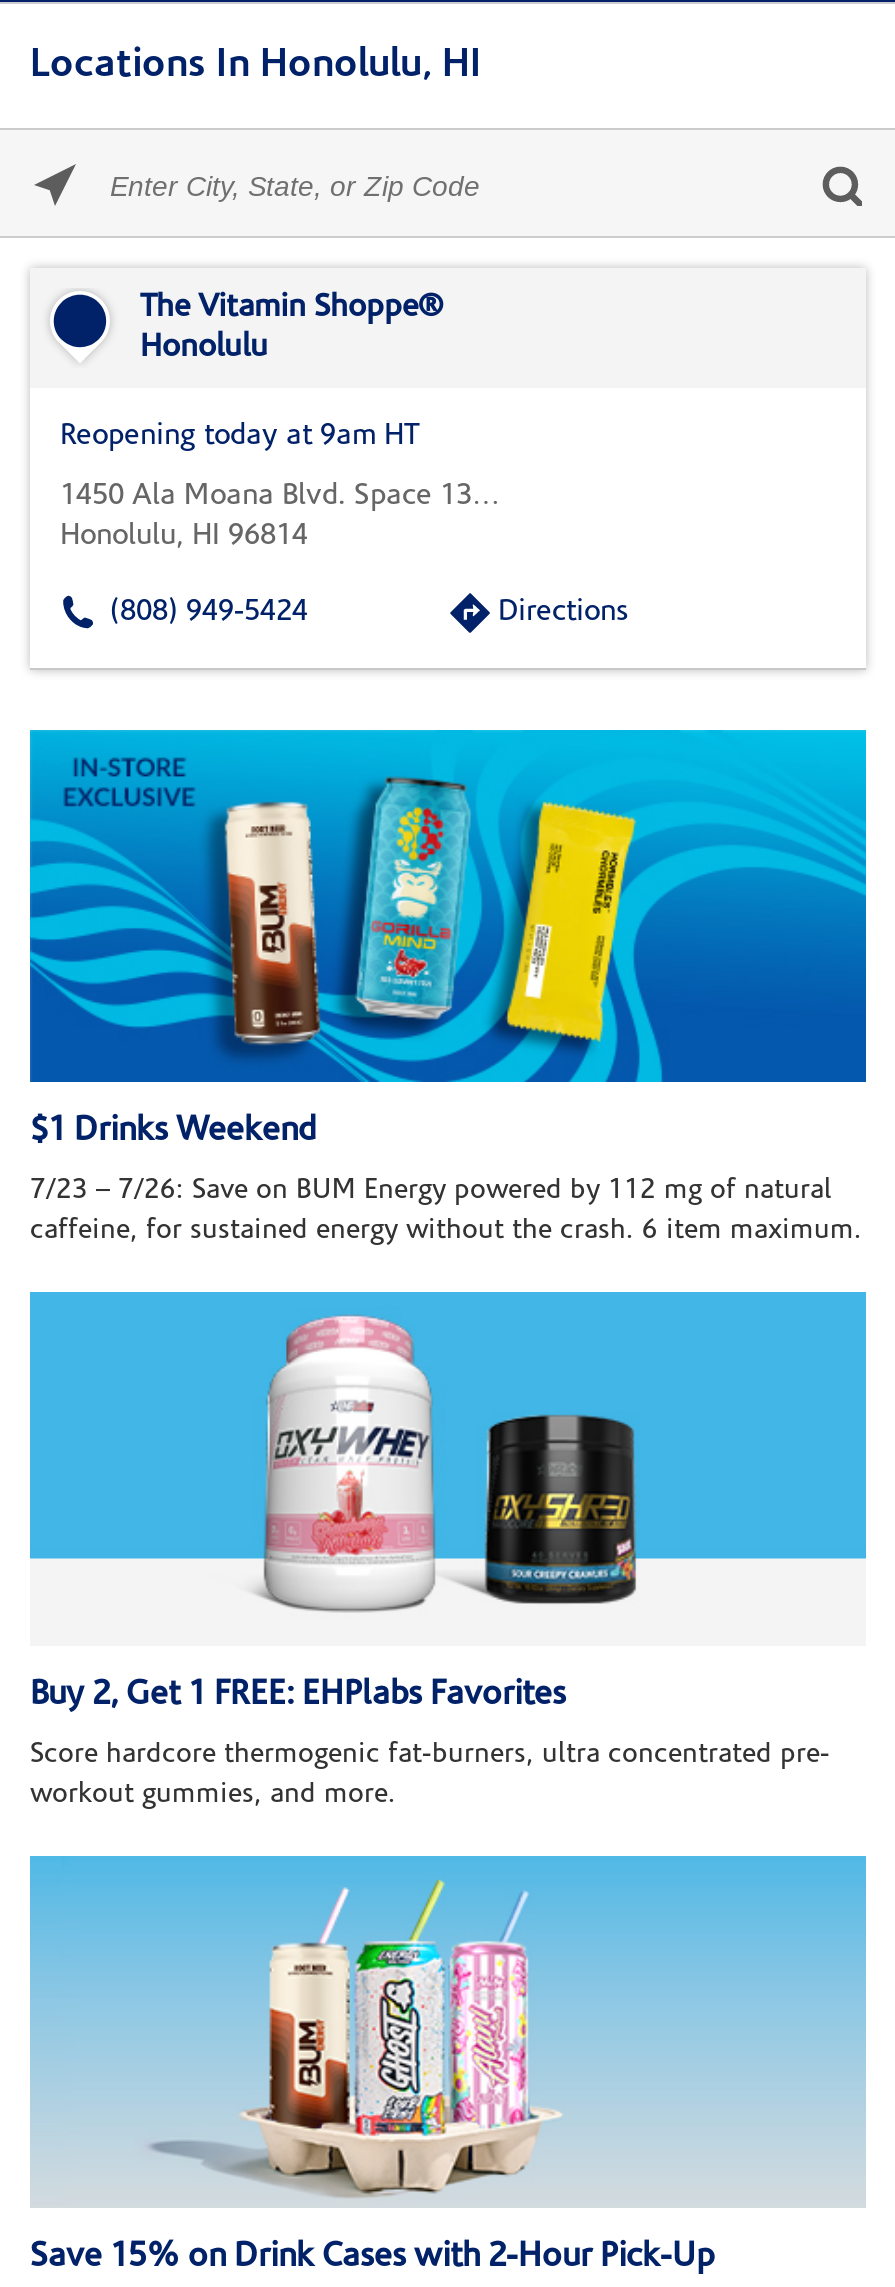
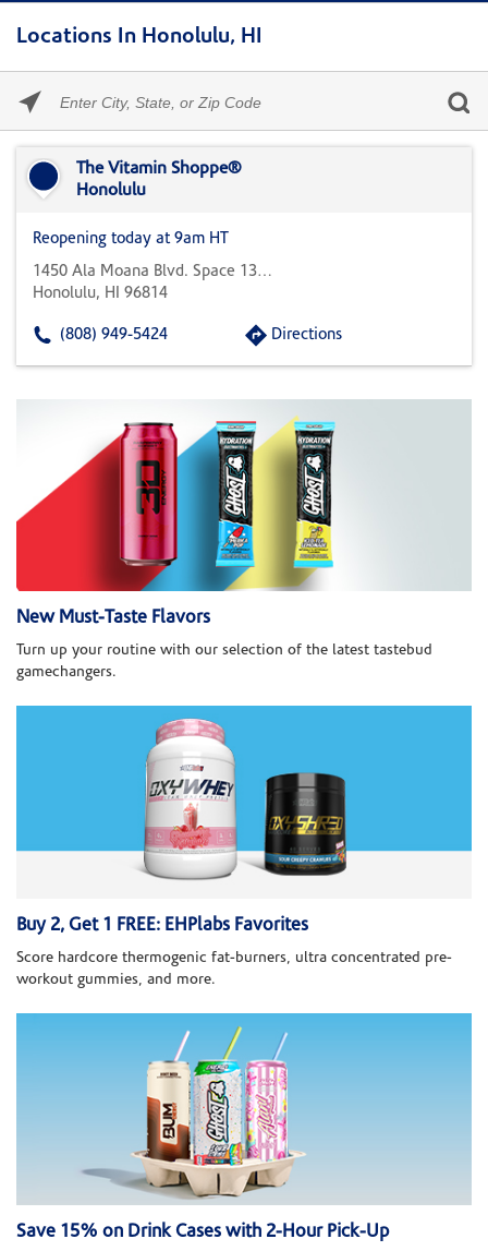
[28,728,868,1149] [image] | $1 Drinks Weekend -> [15,399,472,628] [image] | New Must-Taste Flavors
[30,1177,862,1247] 7/23 – 7/26: Save on BUM Energy powered by 112 mg of natural | caffeine, for sustained energy without the crash. 6 item maximum. -> [16,643,432,681] Turn up your routine with our selection of the latest tastebud | gamechangers.

